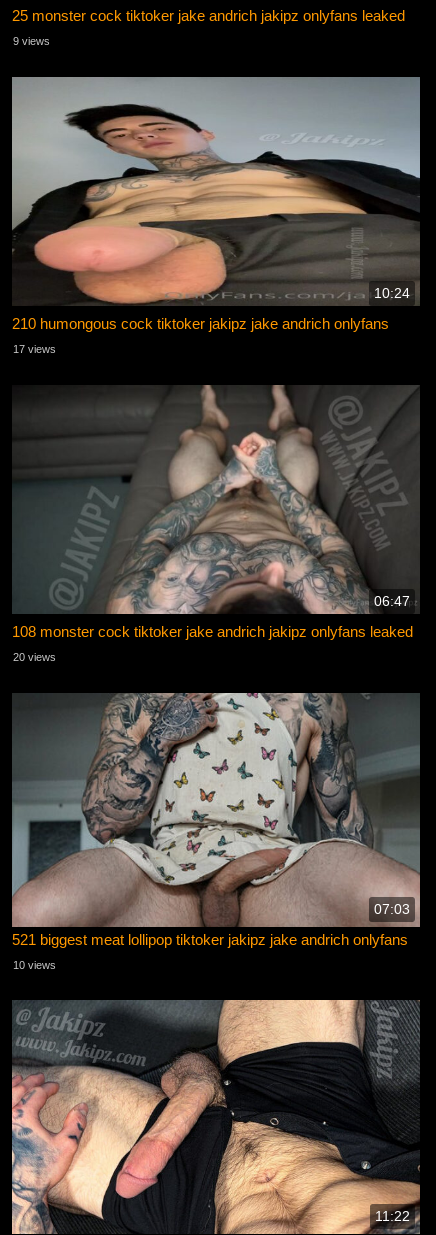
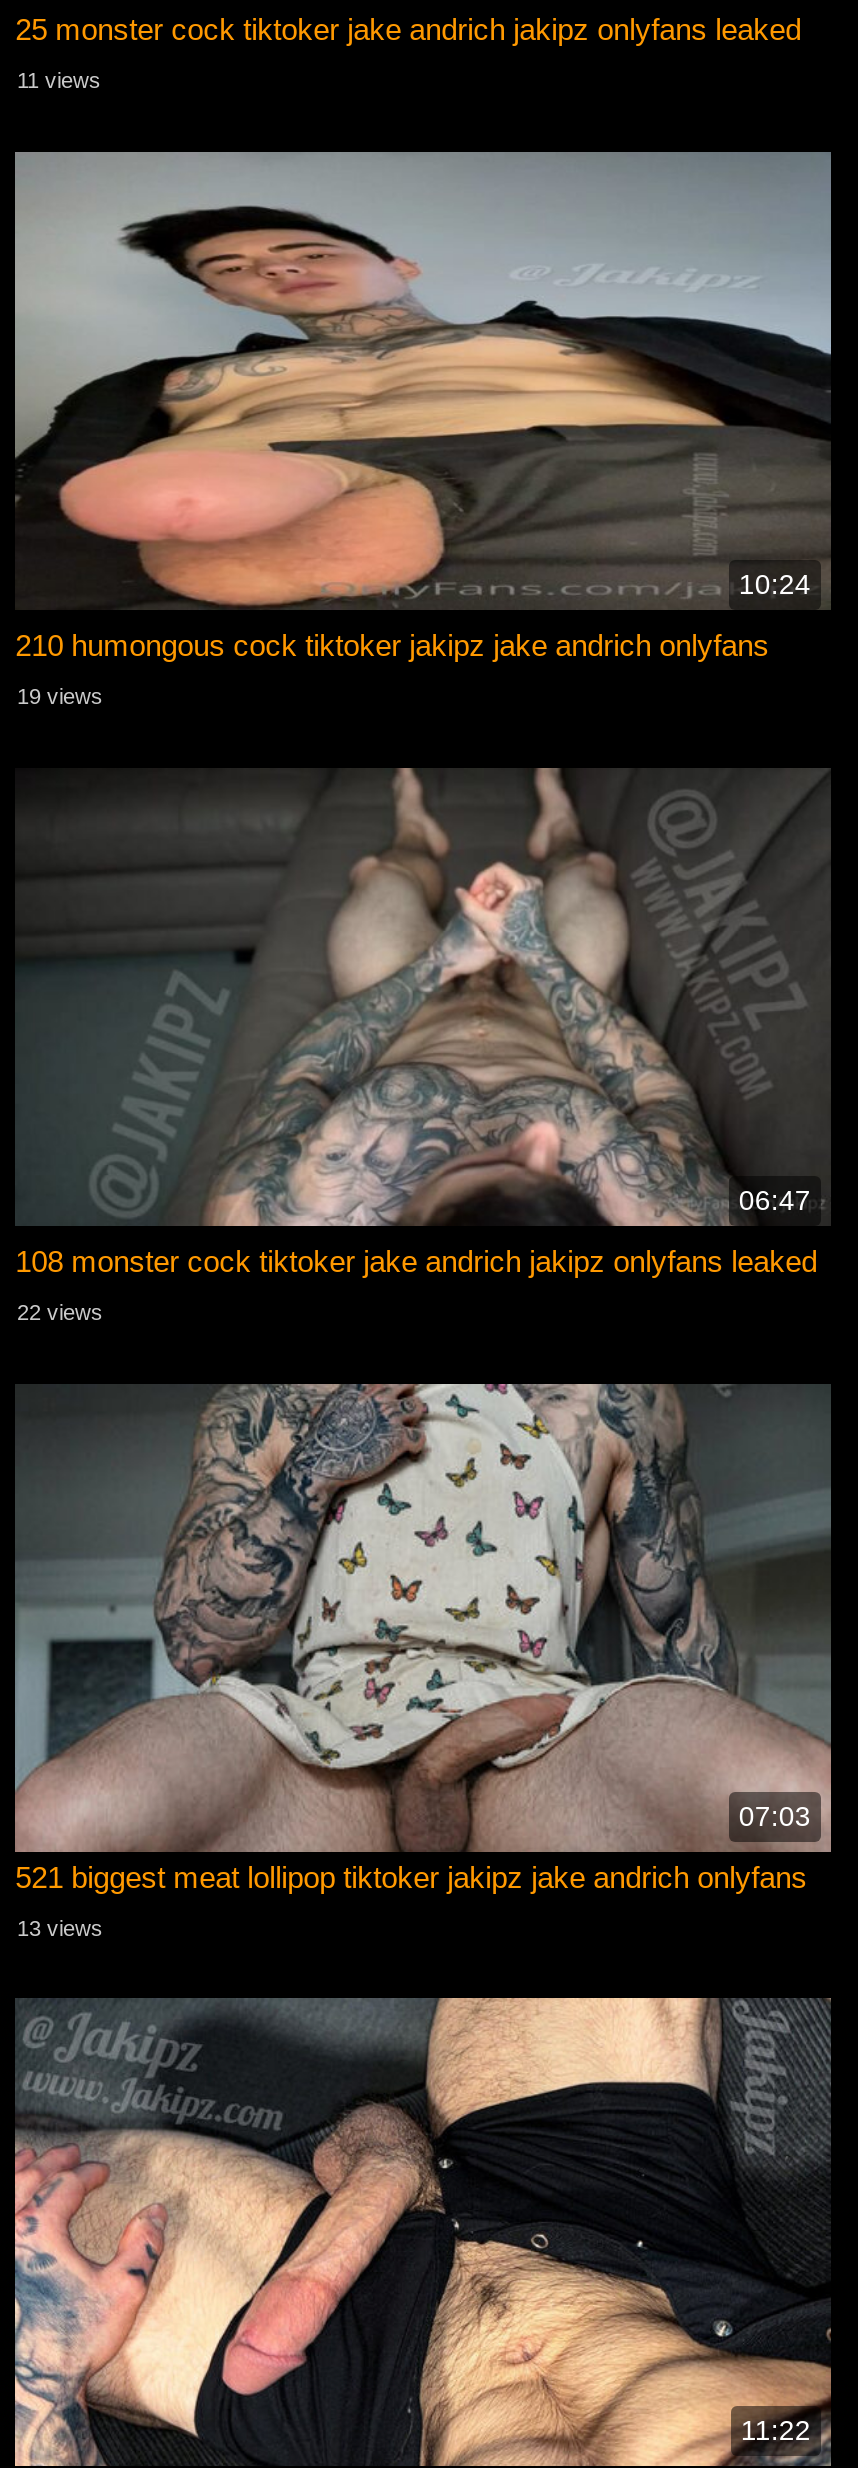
[13,35,50,47] 9 views -> [17,69,101,93] 11 views
[13,343,56,355] 17 views -> [17,684,103,708] 19 views
[13,651,56,663] 20 views -> [17,1300,103,1324] 22 views
[13,959,56,971] 10 views -> [17,1916,103,1940] 13 views

